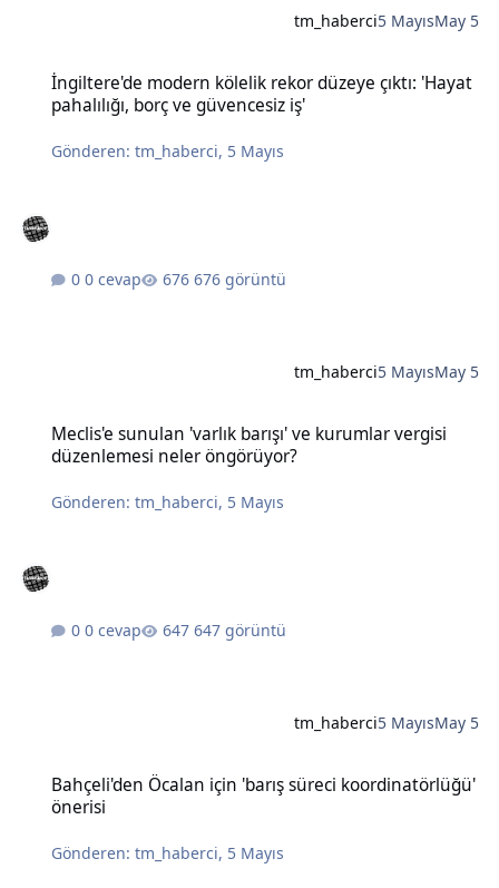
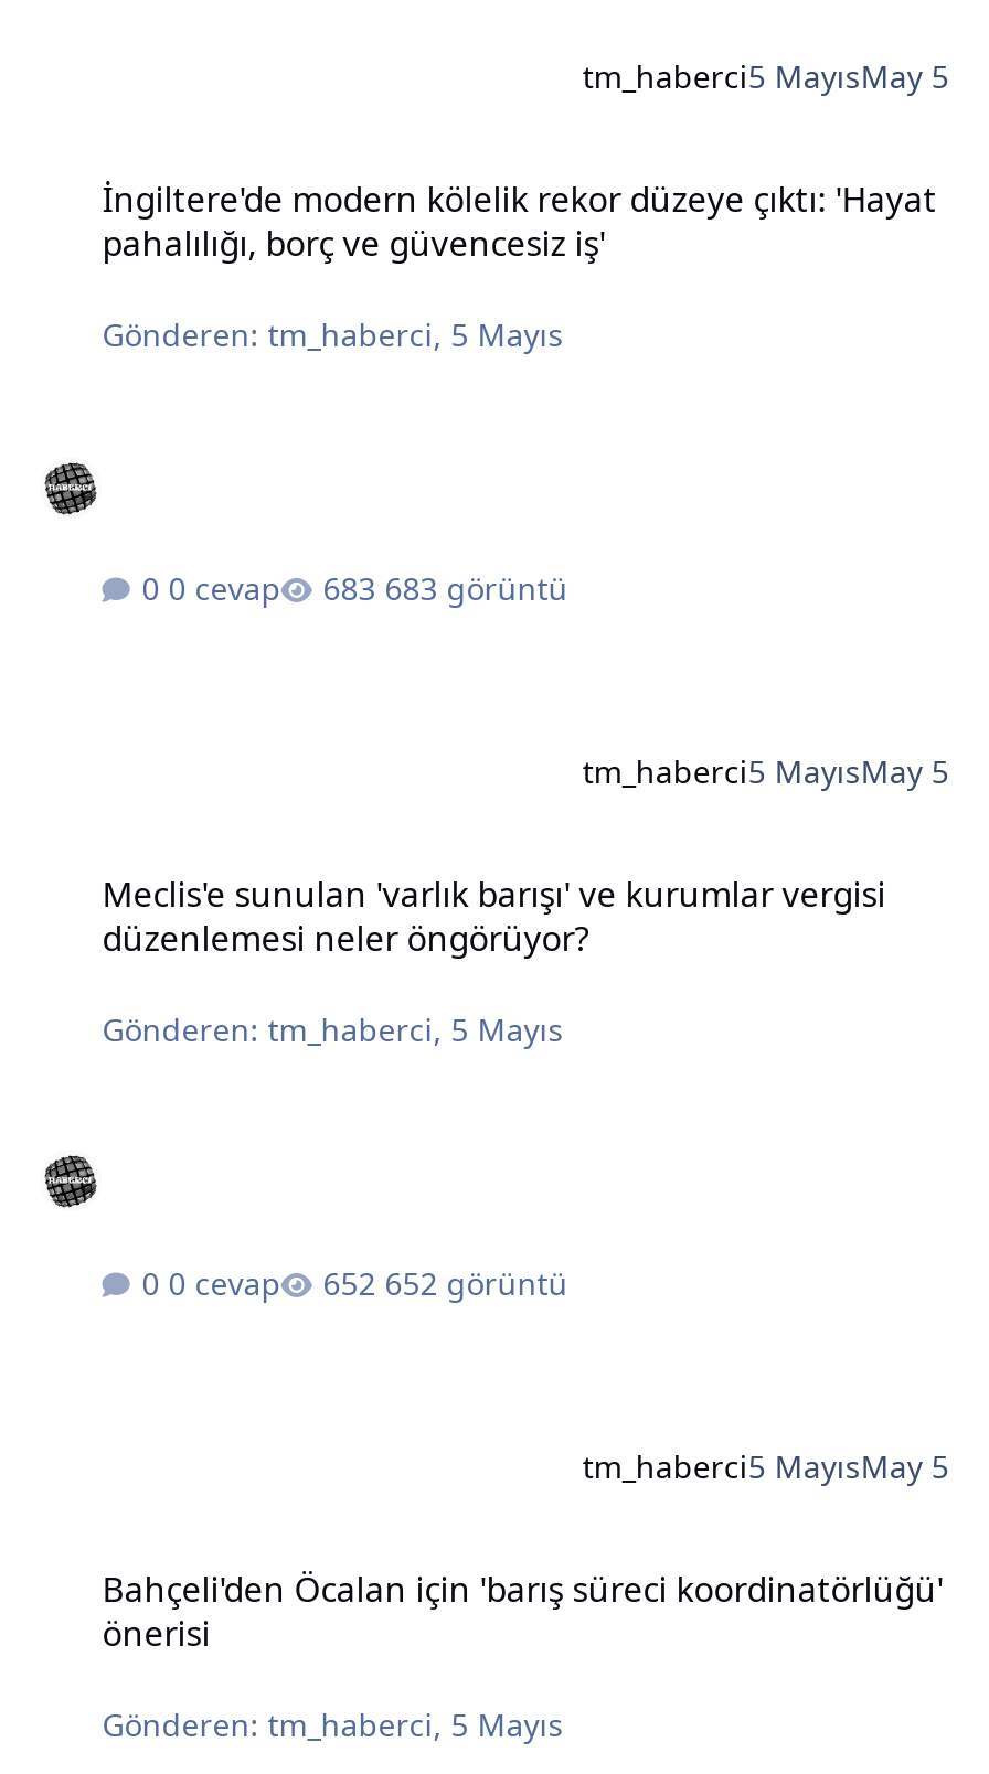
[194,268,286,289] 676 görüntü -> [385,567,568,609] 683 görüntü
[194,619,286,640] 647 görüntü -> [385,1261,568,1303] 652 görüntü

